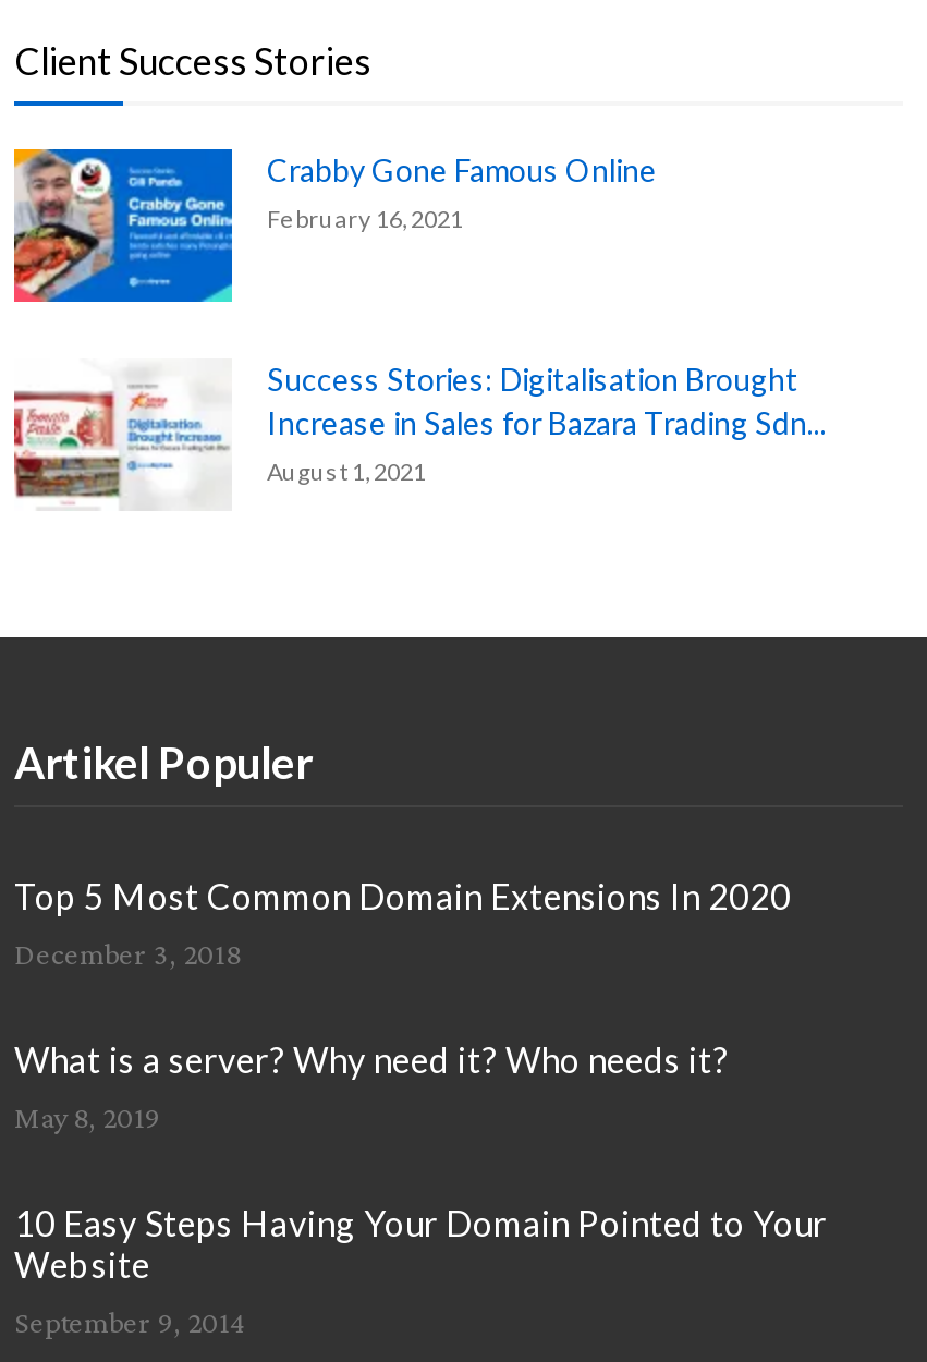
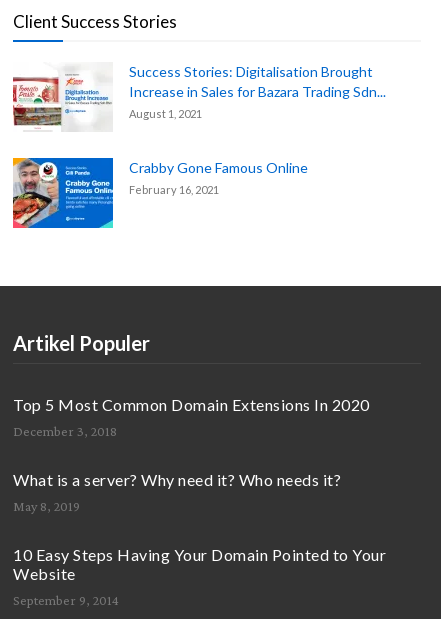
moved [12,147,657,304] -> [12,157,308,229]: [image] | Crabby Gone Famous Online | February 16, 2021
moved [10,360,827,509] -> [11,63,386,131]: [image] | Success Stories: Digitalisation Brought | Increase in Sales for Bazara Trading Sdn... | August 1, 2021

